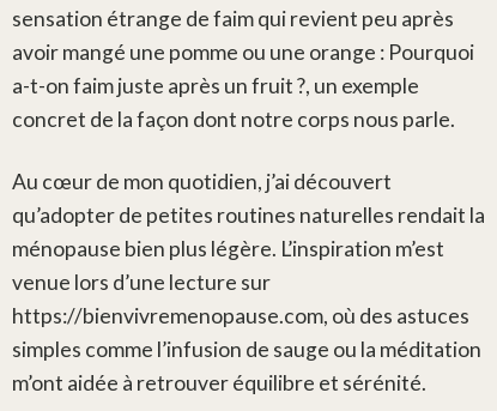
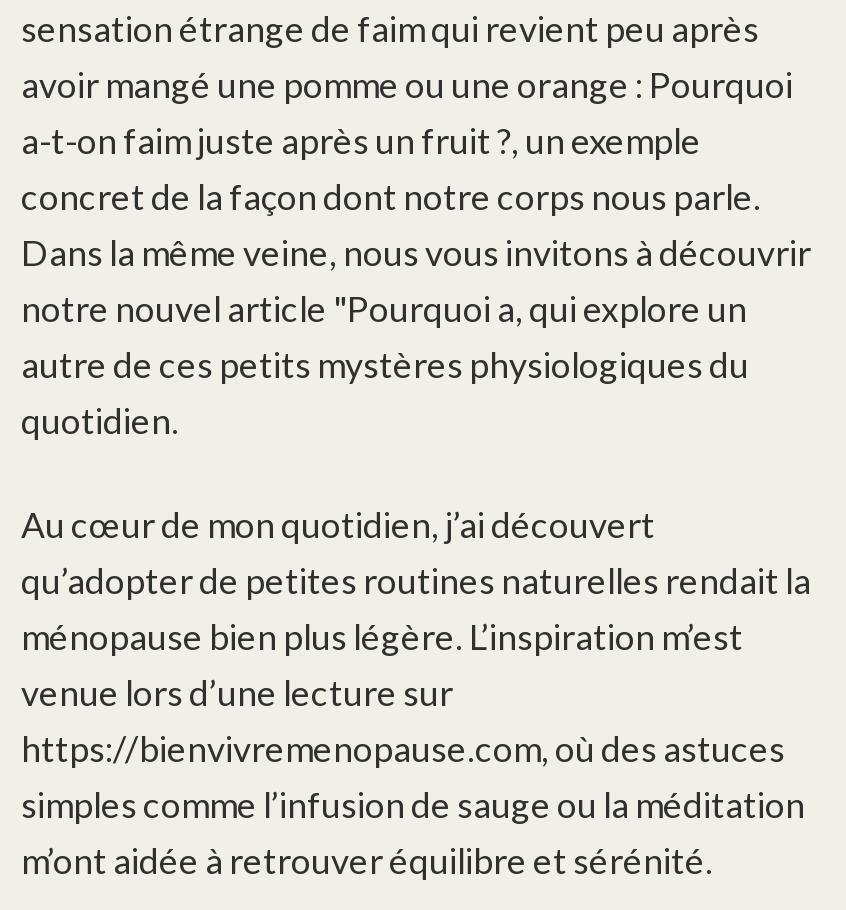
none -> [21,232,811,442] Dans la même veine, nous vous invitons à découvrir | notre nouvel article "Pourquoi a, qui explore un | autre de ces petits mystères physiologiques du | quotidien.

